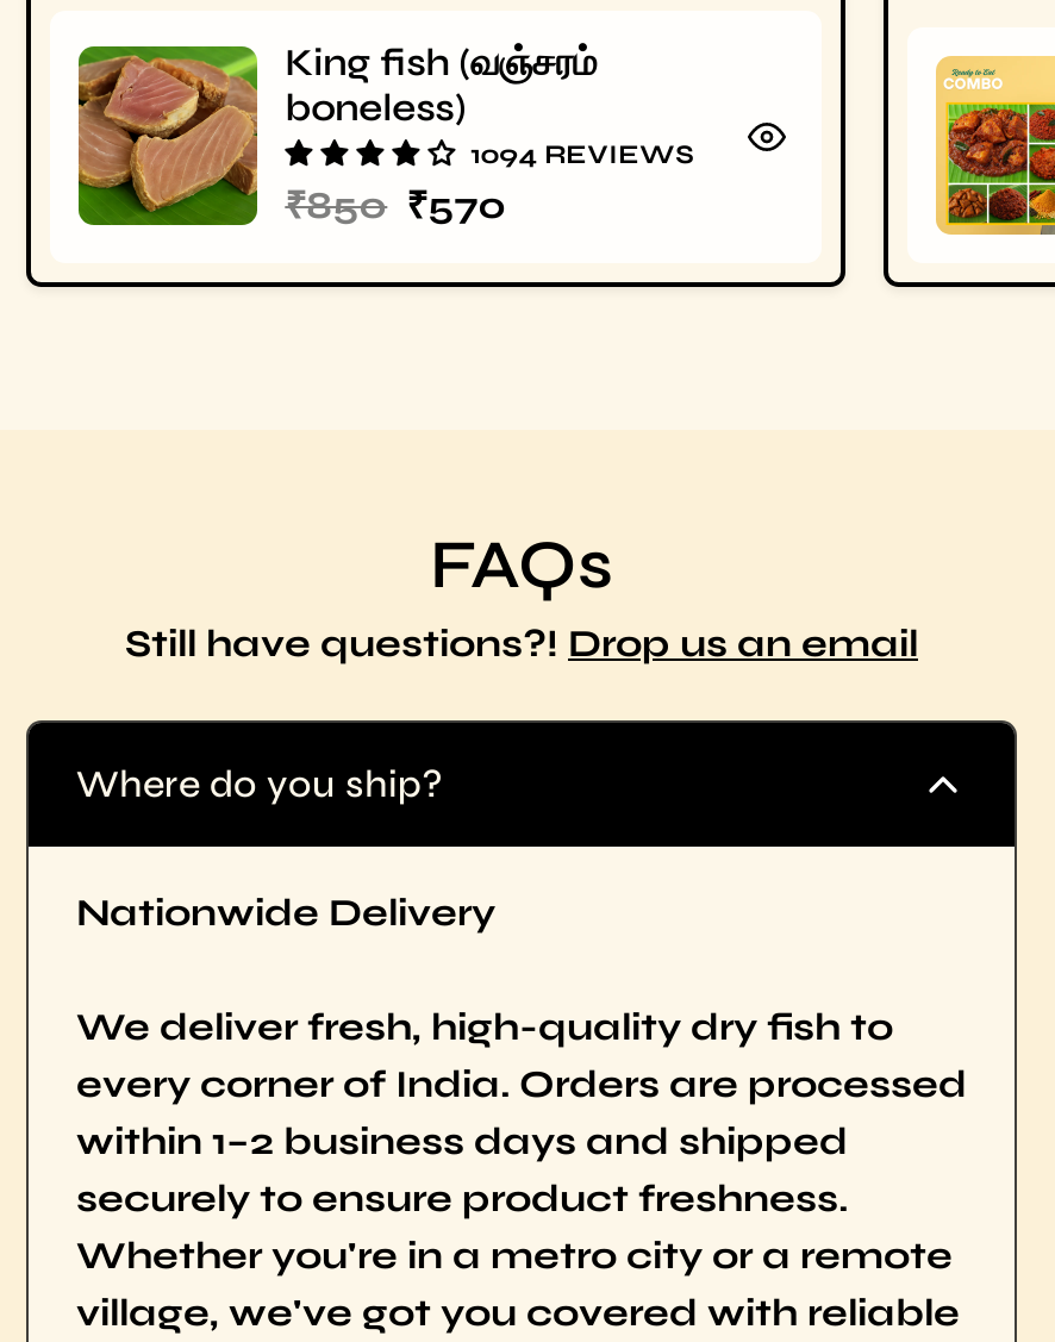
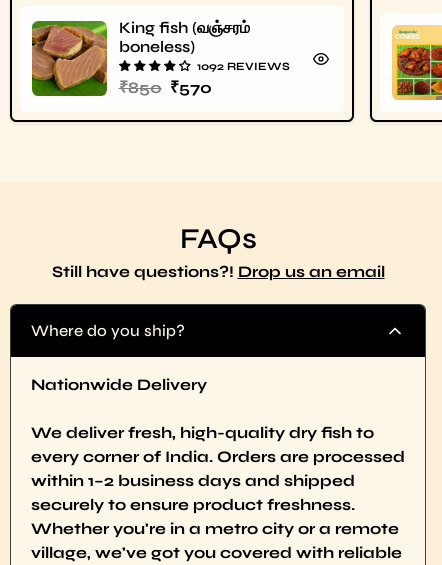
[471,138,695,169] 1094 REVIEWS -> [197,59,290,72] 1092 REVIEWS

